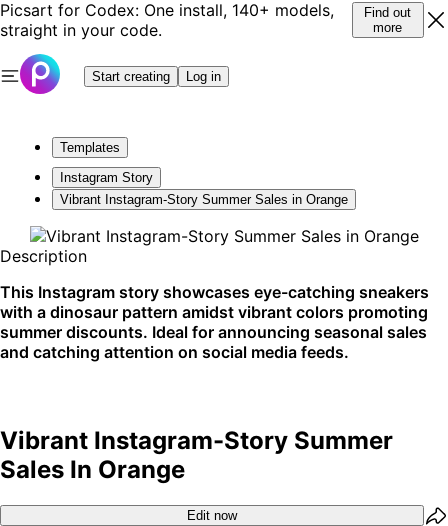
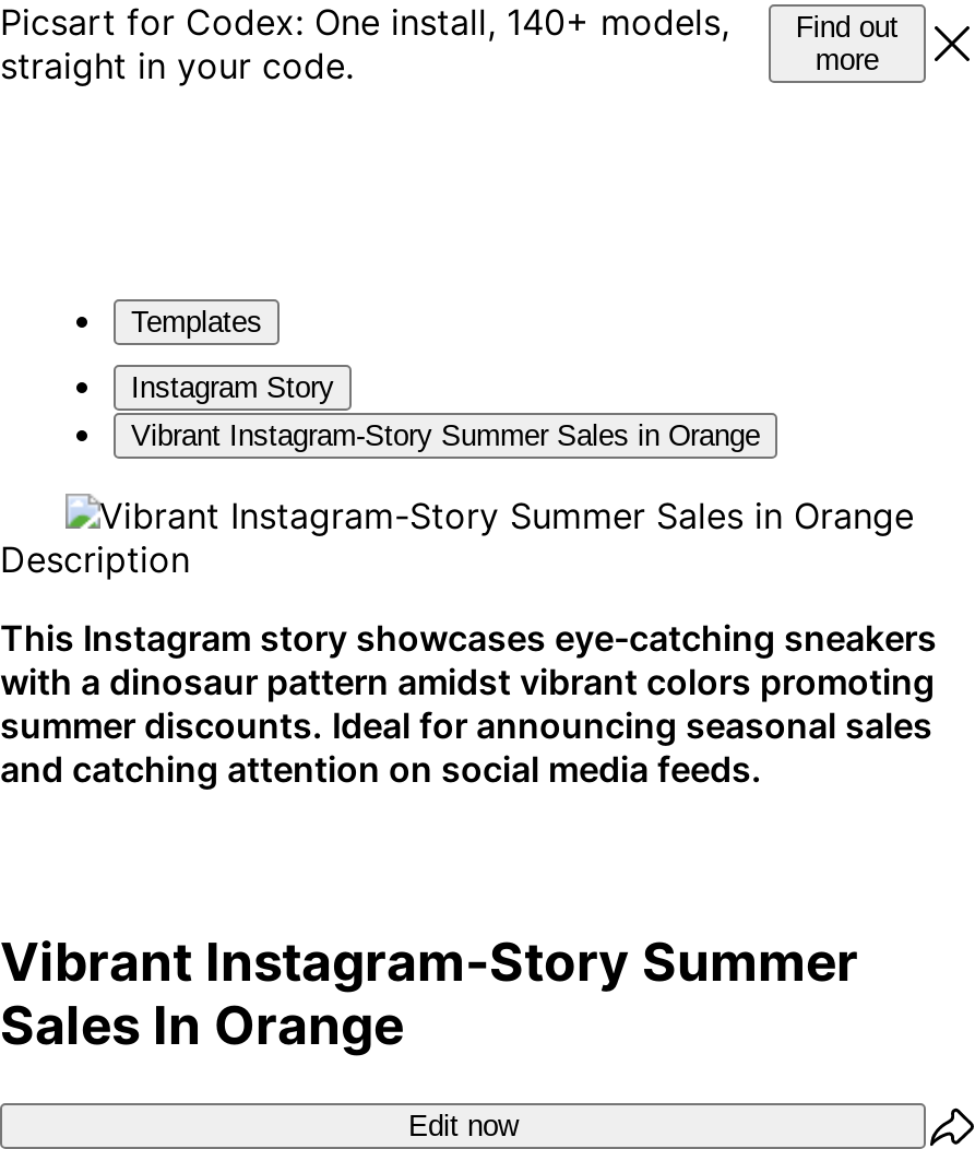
[3,53,221,95] [image] | Start creating | Log in -> none

